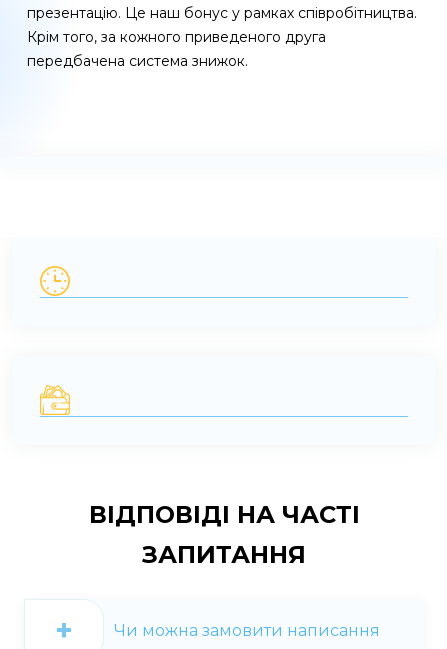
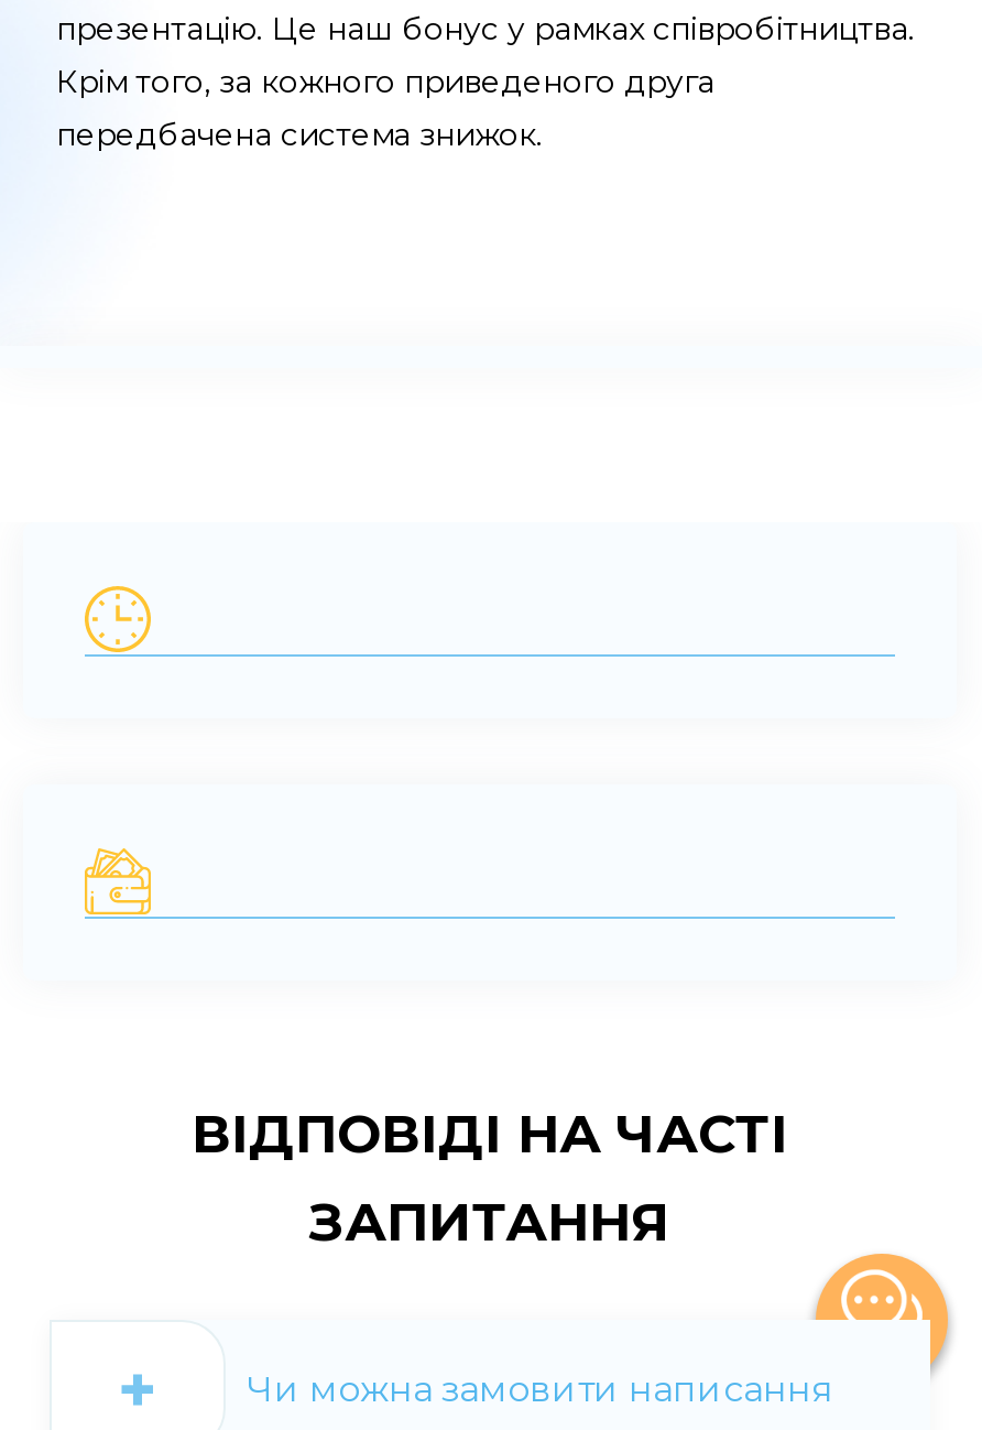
none -> [811,1252,952,1373] [image]

